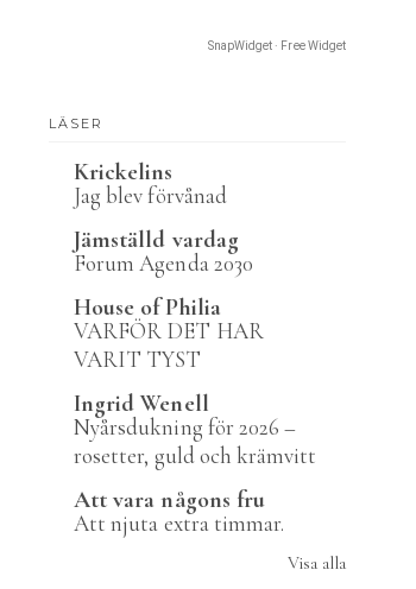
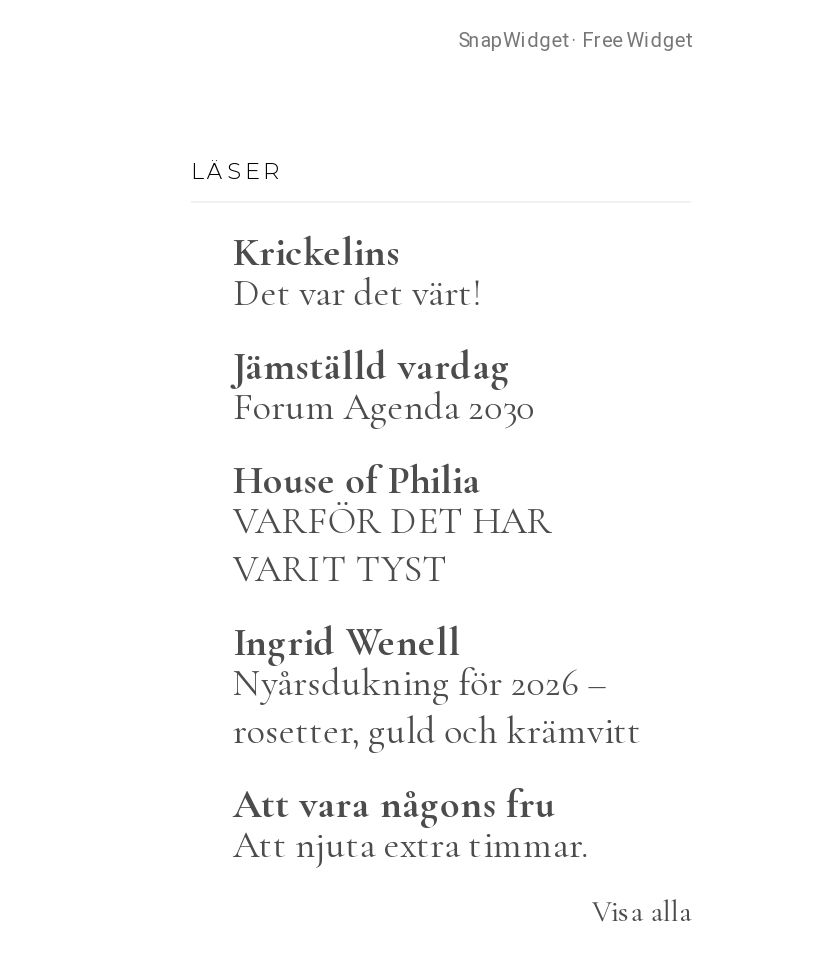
[74,181,227,209] Jag blev förvånad -> [233,269,483,315] Det var det värt!

